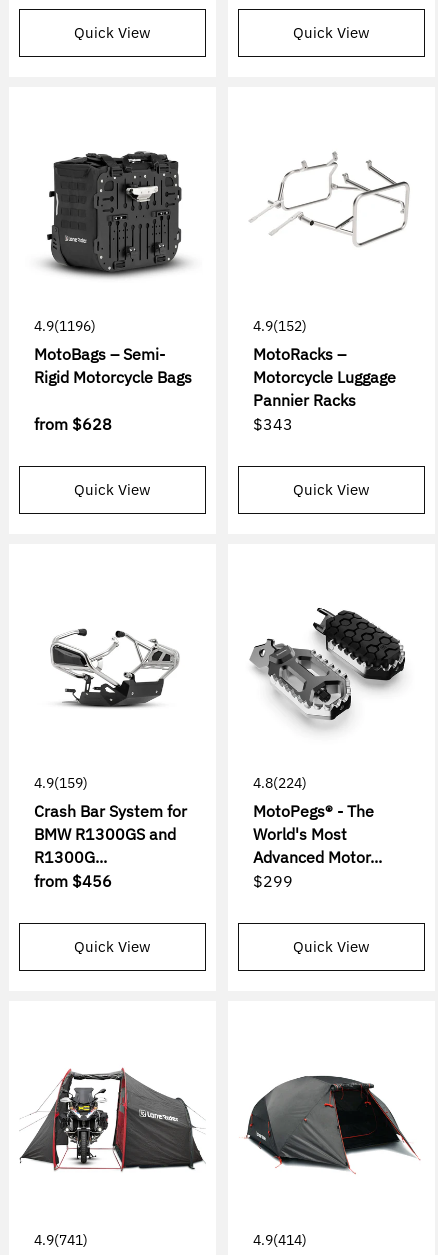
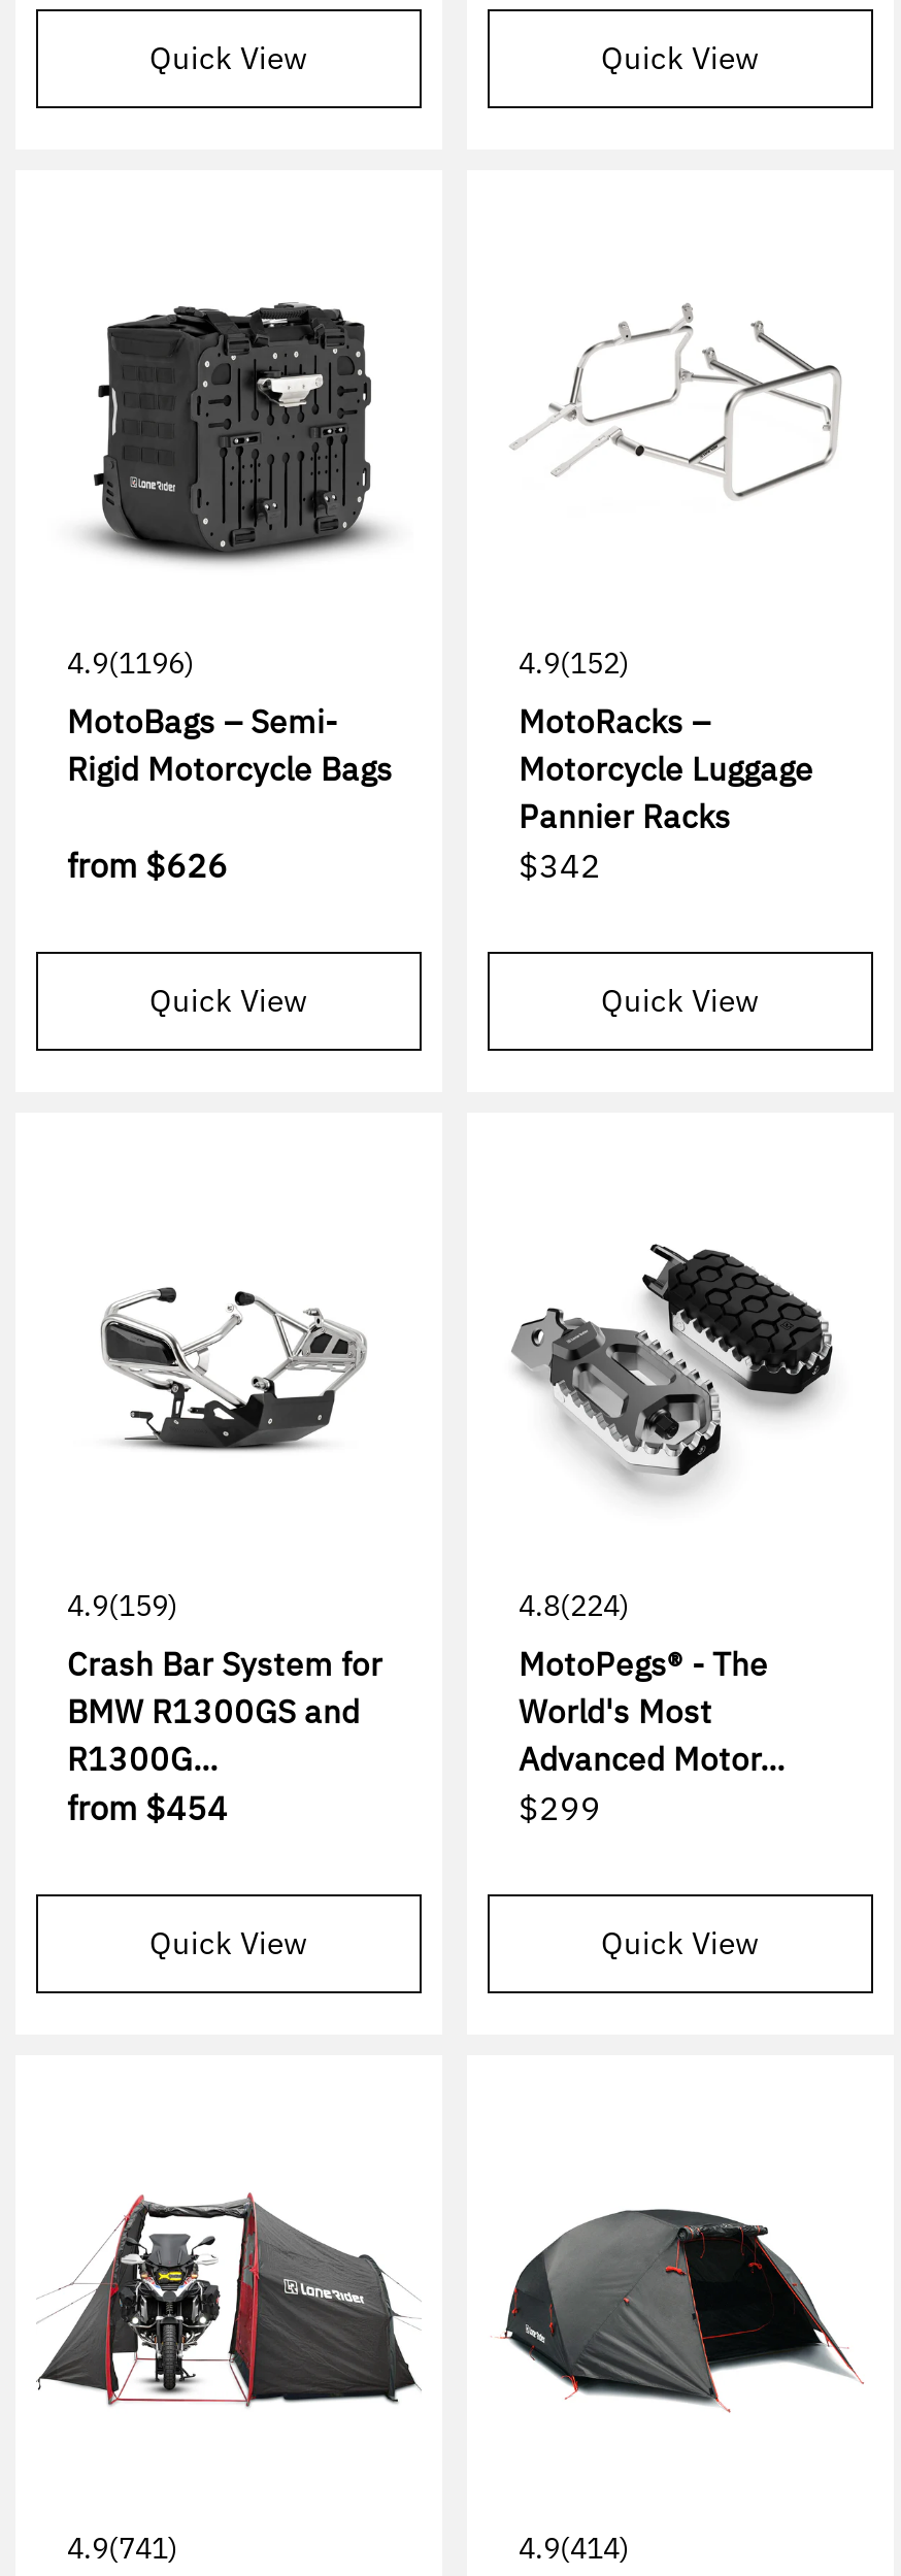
[34,414,112,434] from $628 -> [67,845,228,886] from $626
[253,414,293,434] $343 -> [519,845,601,886] $342
[34,871,112,891] from $456 -> [67,1787,228,1828] from $454

